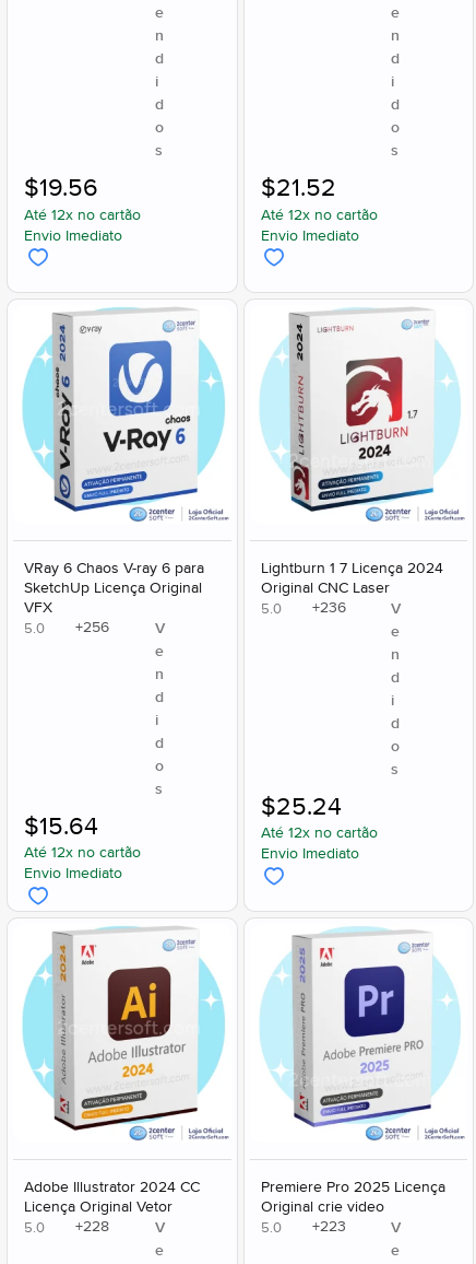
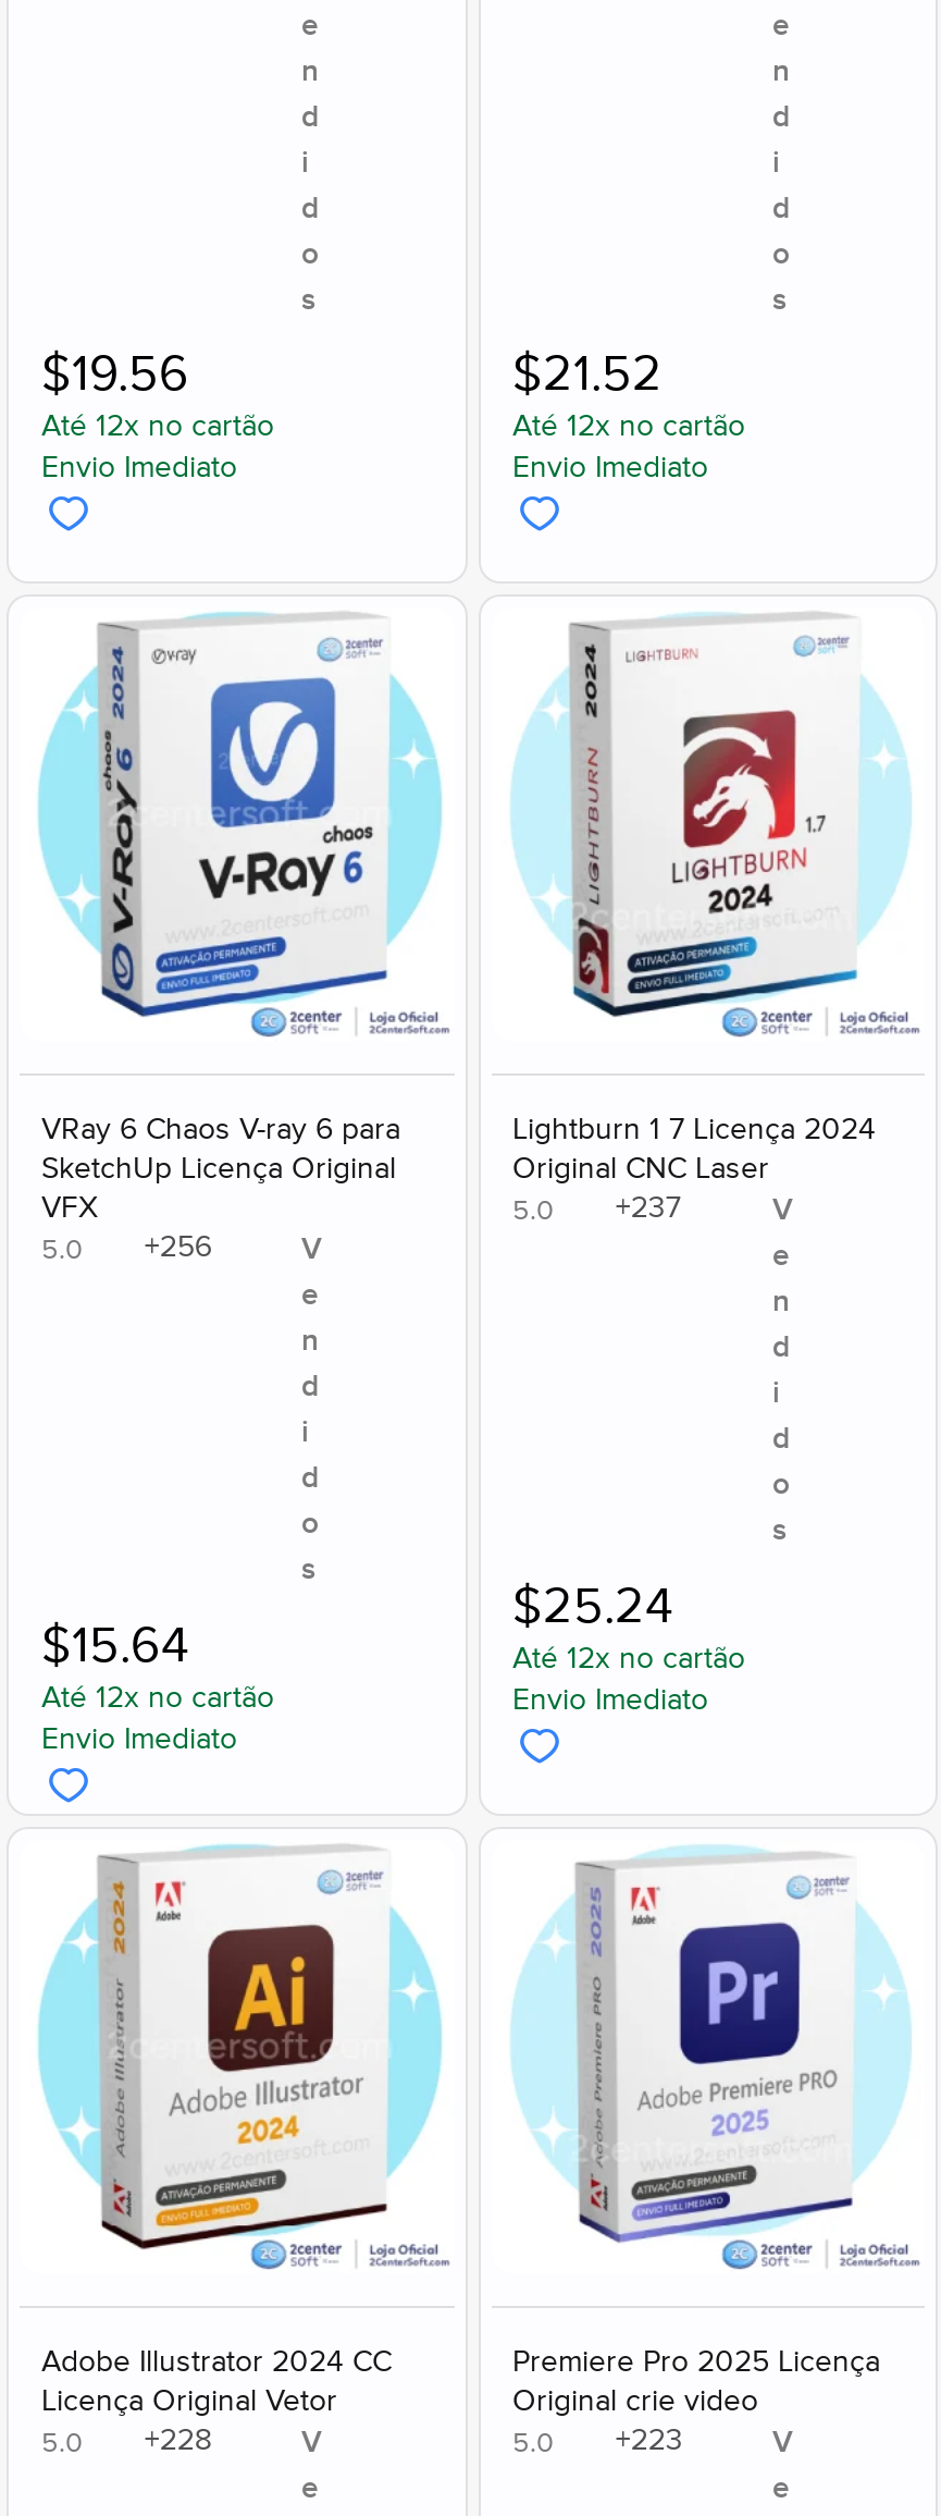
[312,600,346,615] +236 -> [616,1194,681,1224] +237

